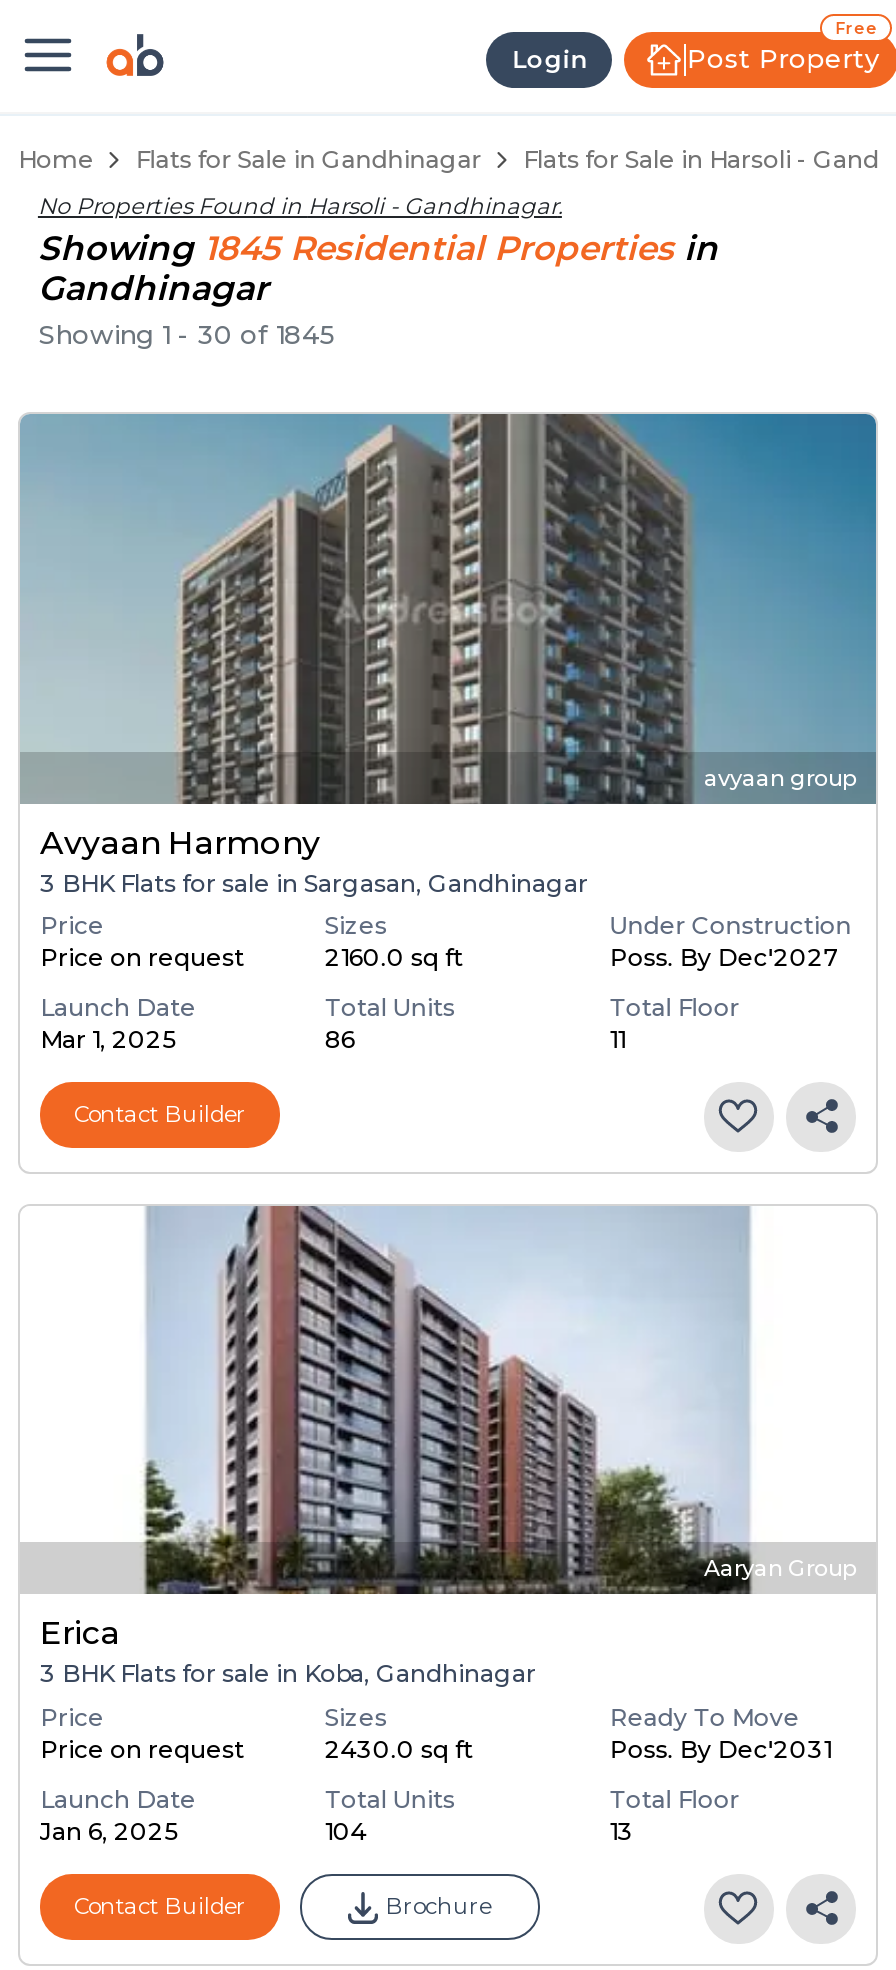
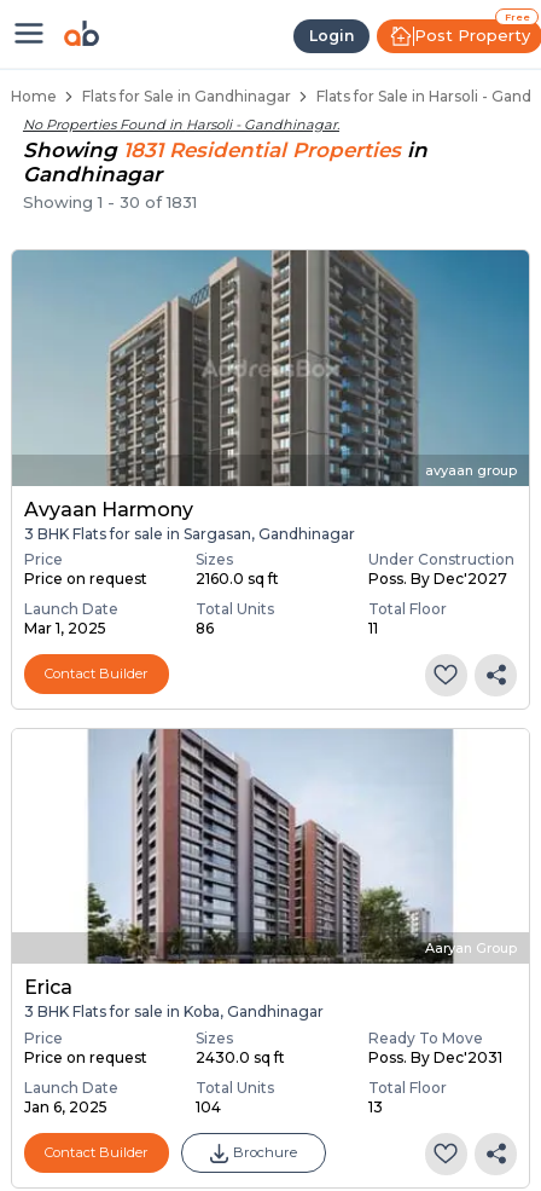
[38,228,718,268] Showing 1845 Residential Properties in -> [23,138,427,162] Showing 1831 Residential Properties in
[38,318,336,350] Showing 1 - 30 of 1845 -> [23,192,197,212] Showing 1 - 30 of 1831

